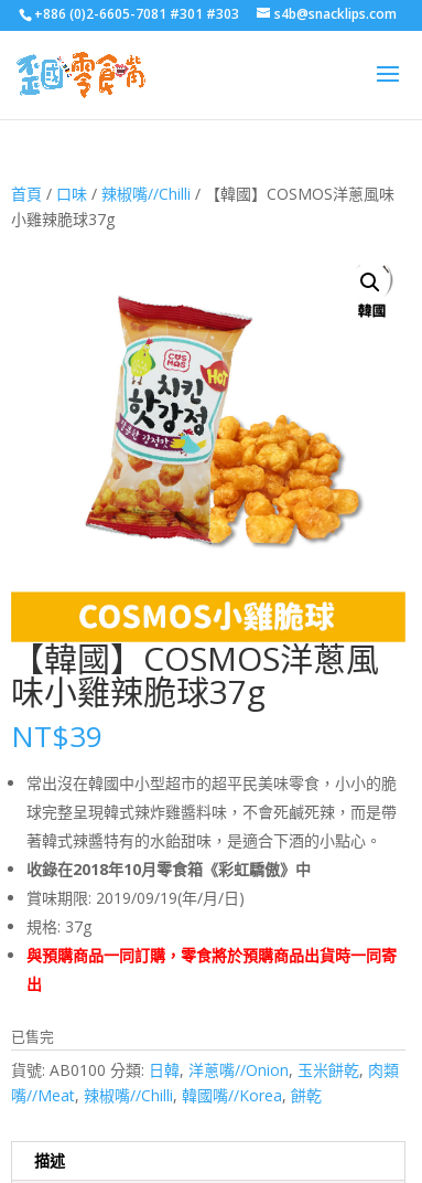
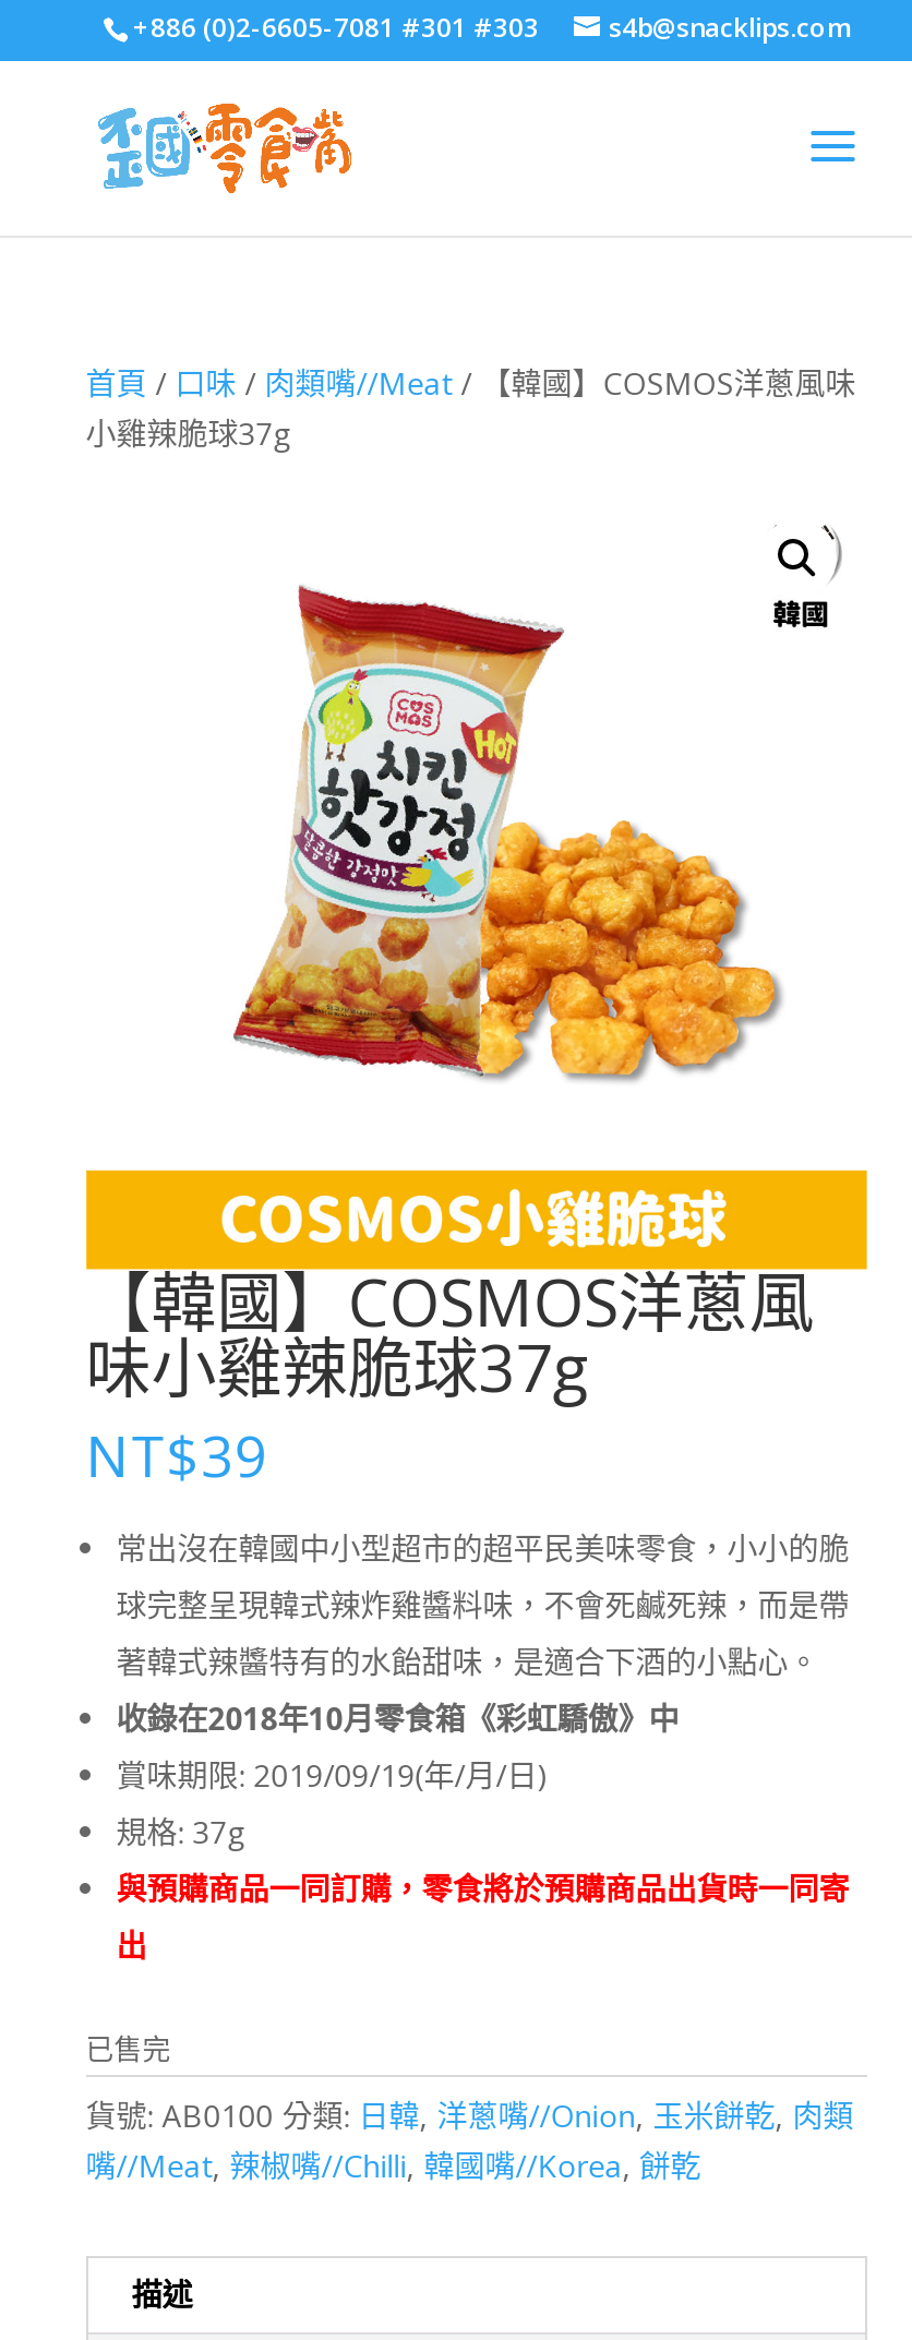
[11,183,394,204] 首頁/口味/辣椒嘴//Chilli / 【韓國】COSMOS洋蔥風味 -> [86,362,856,404] 首頁/口味/肉類嘴//Meat / 【韓國】COSMOS洋蔥風味

